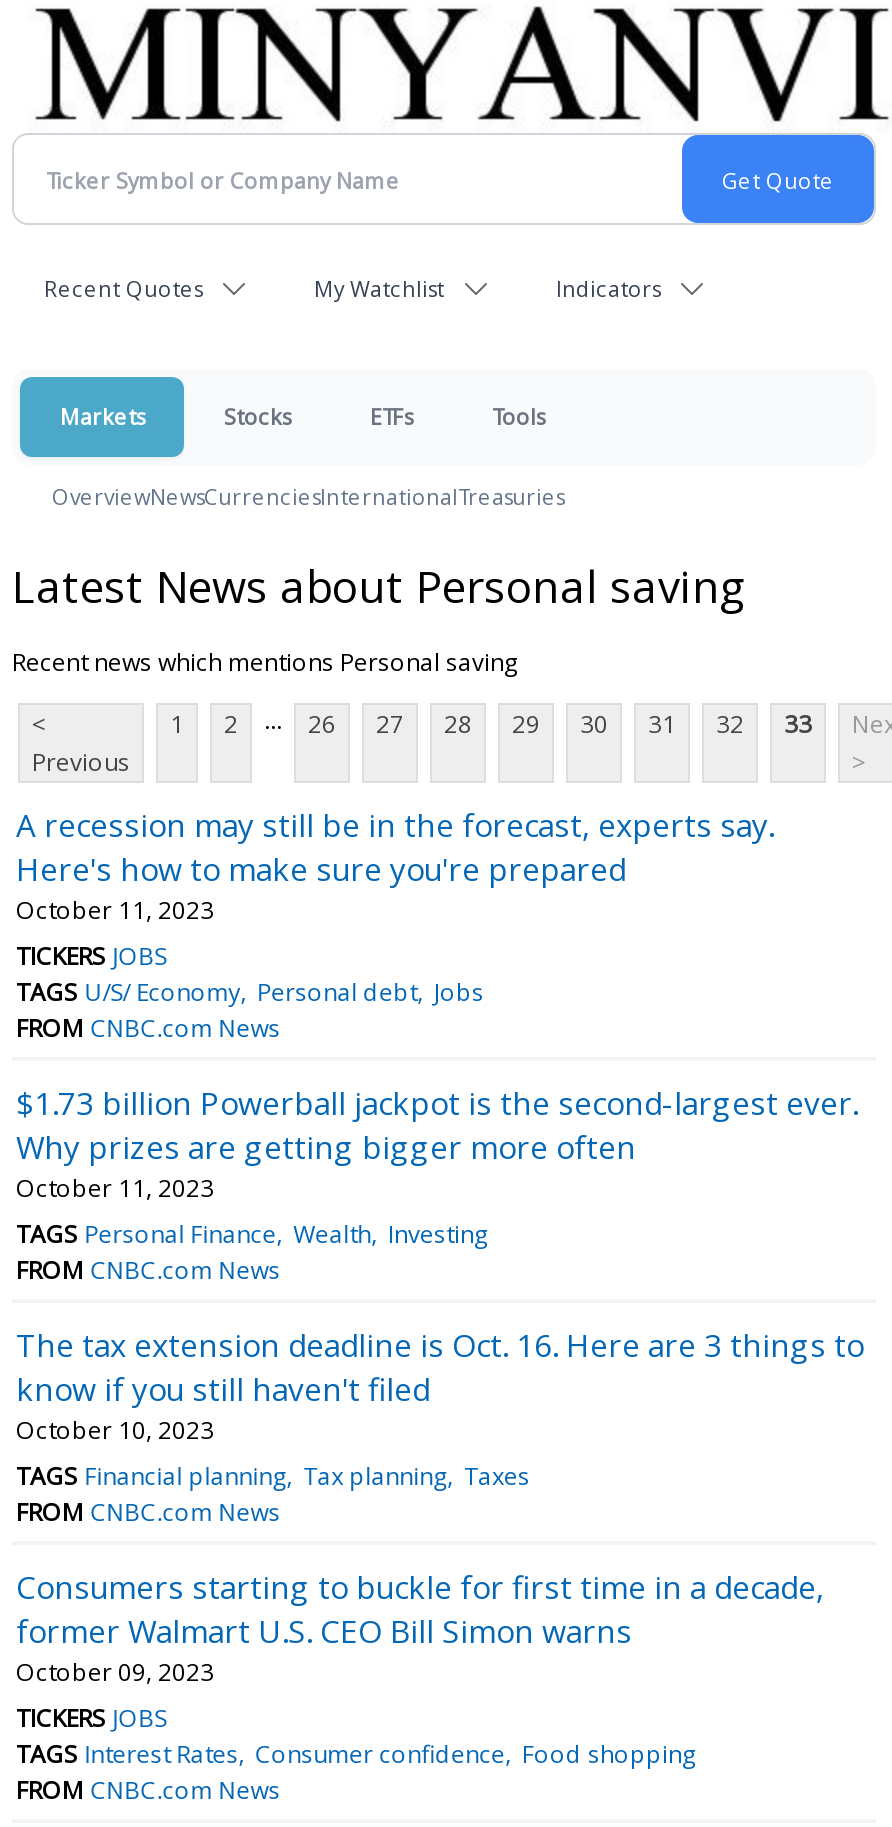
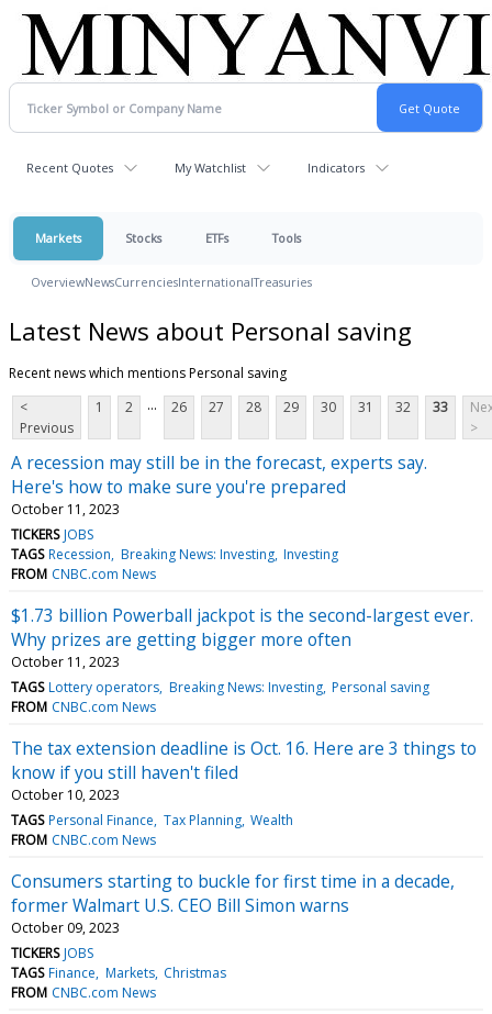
[16,975,484,1009] TAGS U/S/ Economy Personal debt Jobs -> [11,545,338,563] TAGS Recession Breaking News: Investing Investing
[16,1217,488,1251] TAGS Personal Finance Wealth Investing -> [11,678,429,696] TAGS Lottery operators Breaking News: Investing Personal saving
[16,1459,530,1493] TAGS Financial planning Tax planning Taxes -> [11,811,293,829] TAGS Personal Finance Tax Planning Wealth
[16,1737,696,1771] TAGS Interest Rates Consumer confidence Food shopping -> [11,963,226,982] TAGS Finance Markets Christmas

